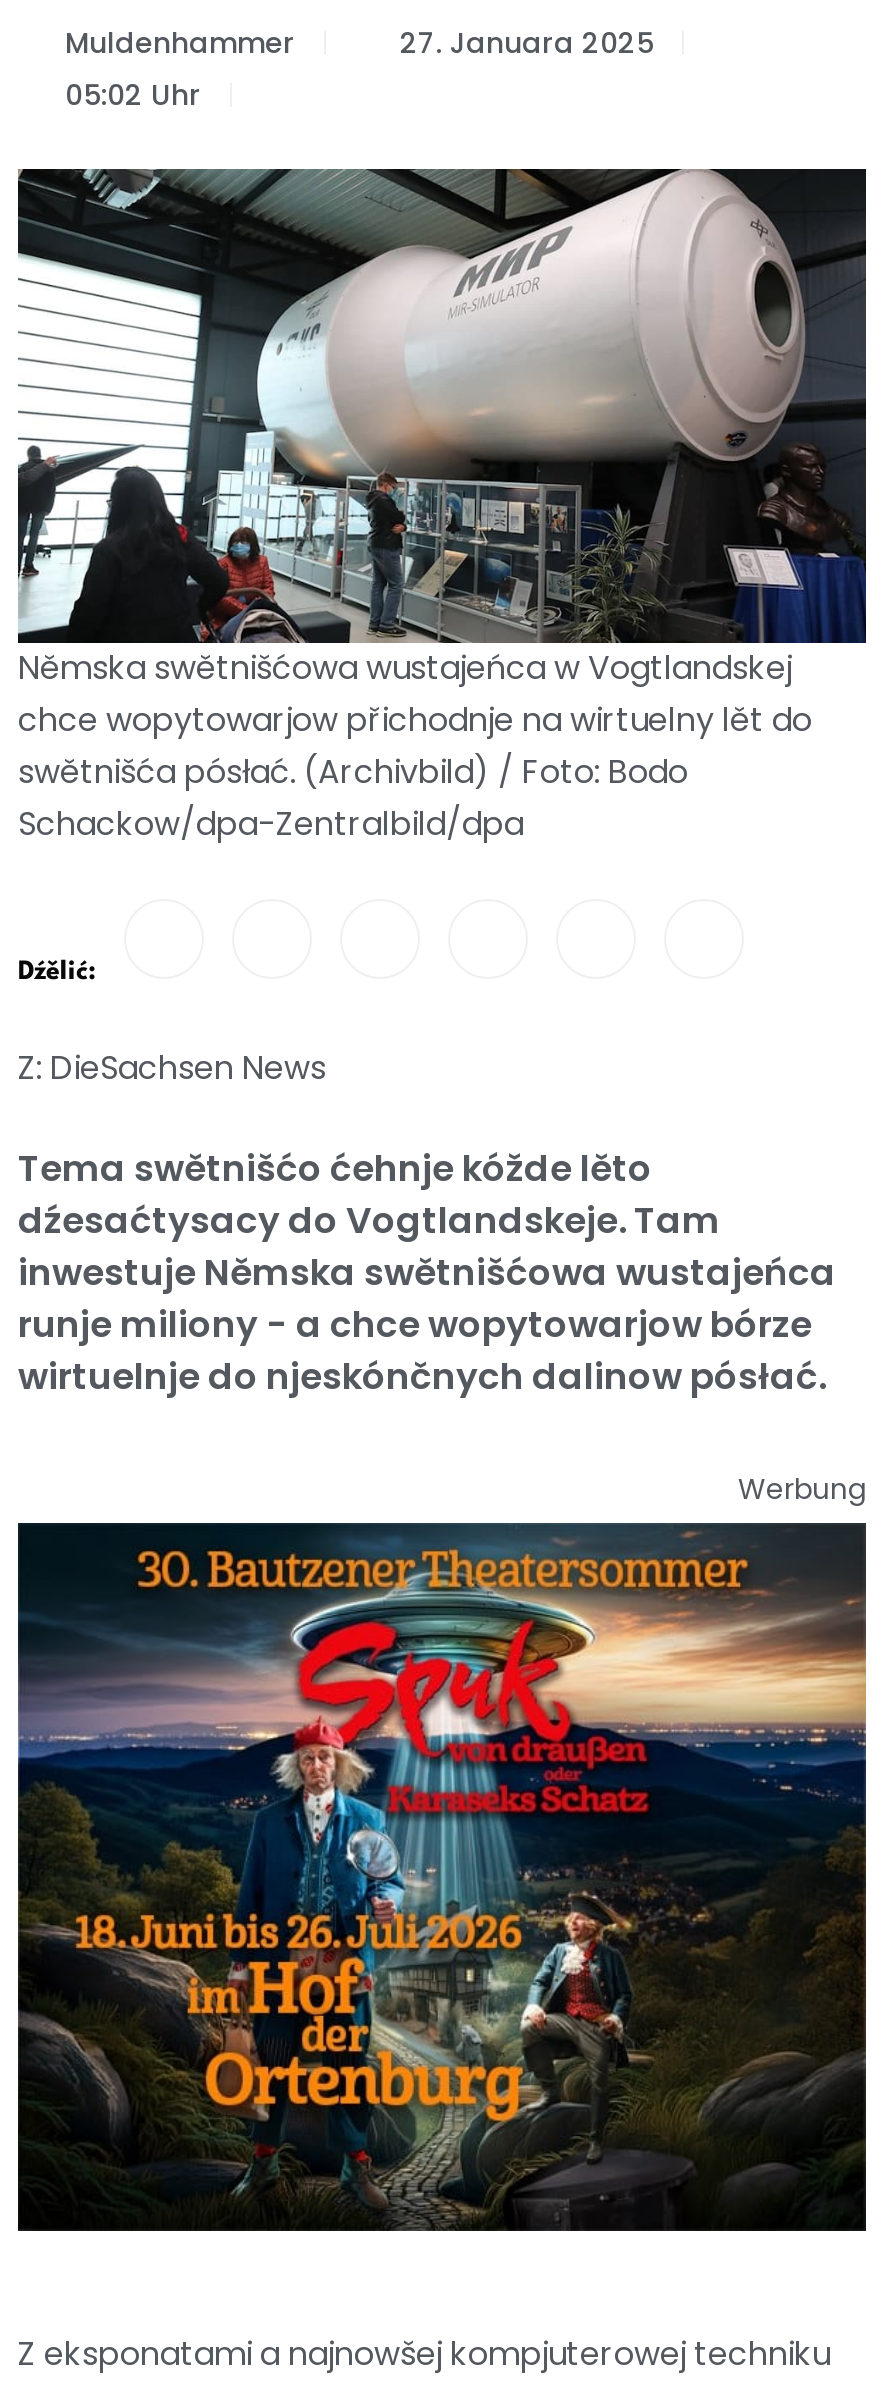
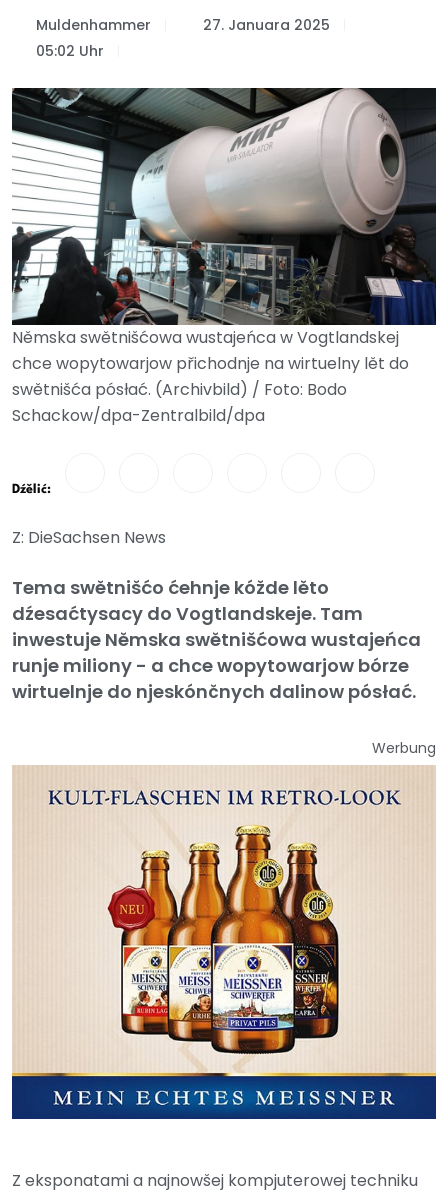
[16,1521,868,2231] [image] -> [11,765,437,1119] [image]

